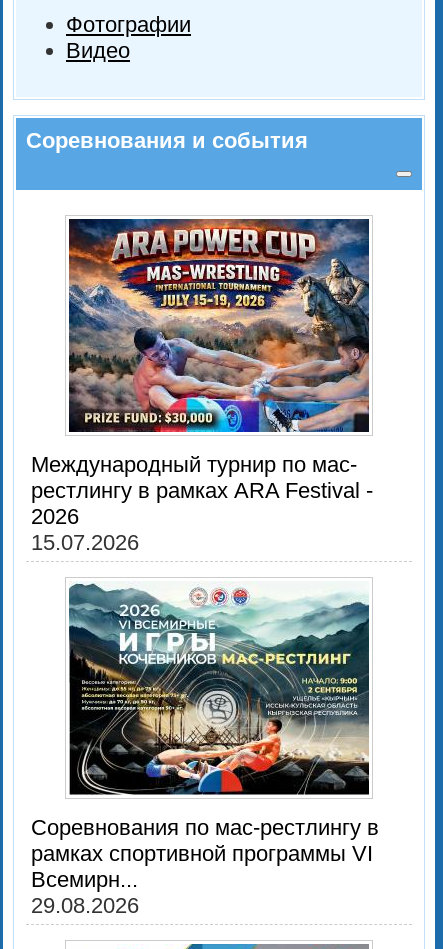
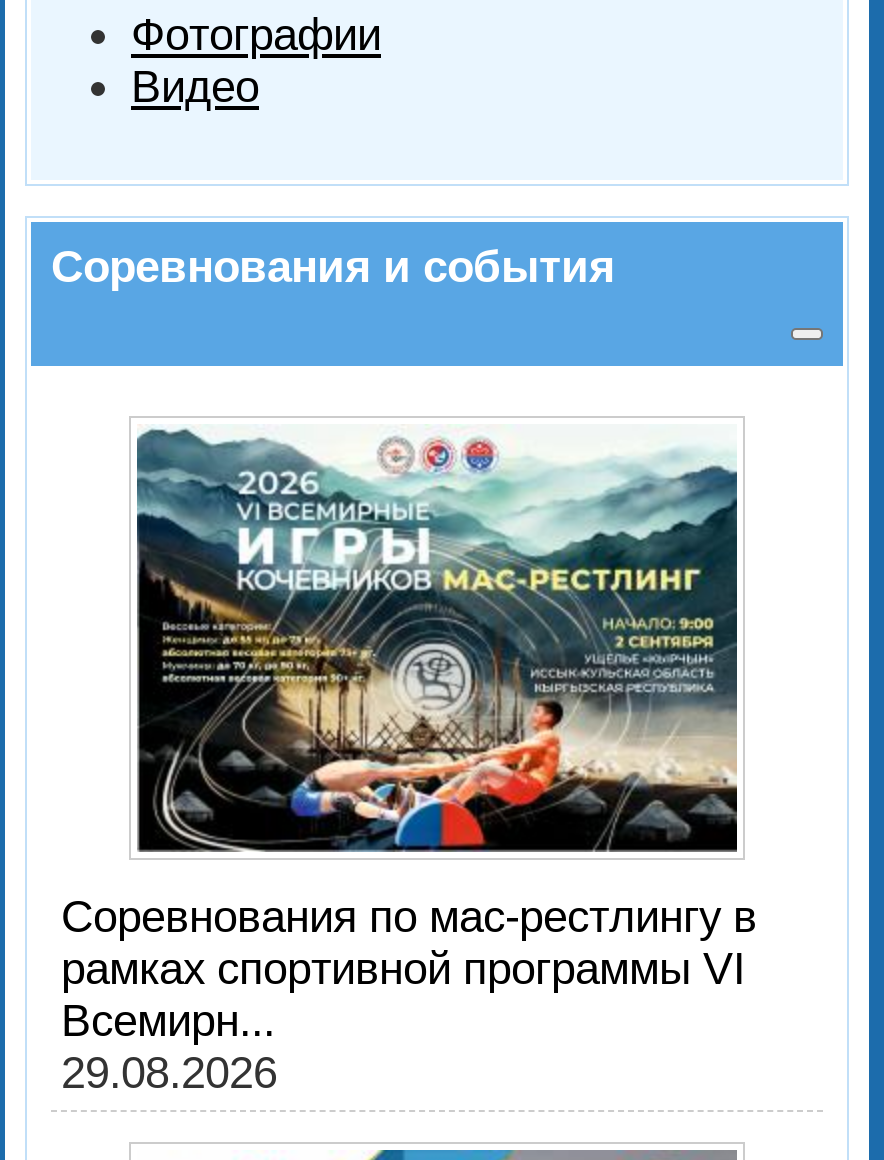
[31,218,373,555] [image] | Международный турнир по мас- | рестлингу в рамках ARA Festival - | 2026 | 15.07.2026 -> none

